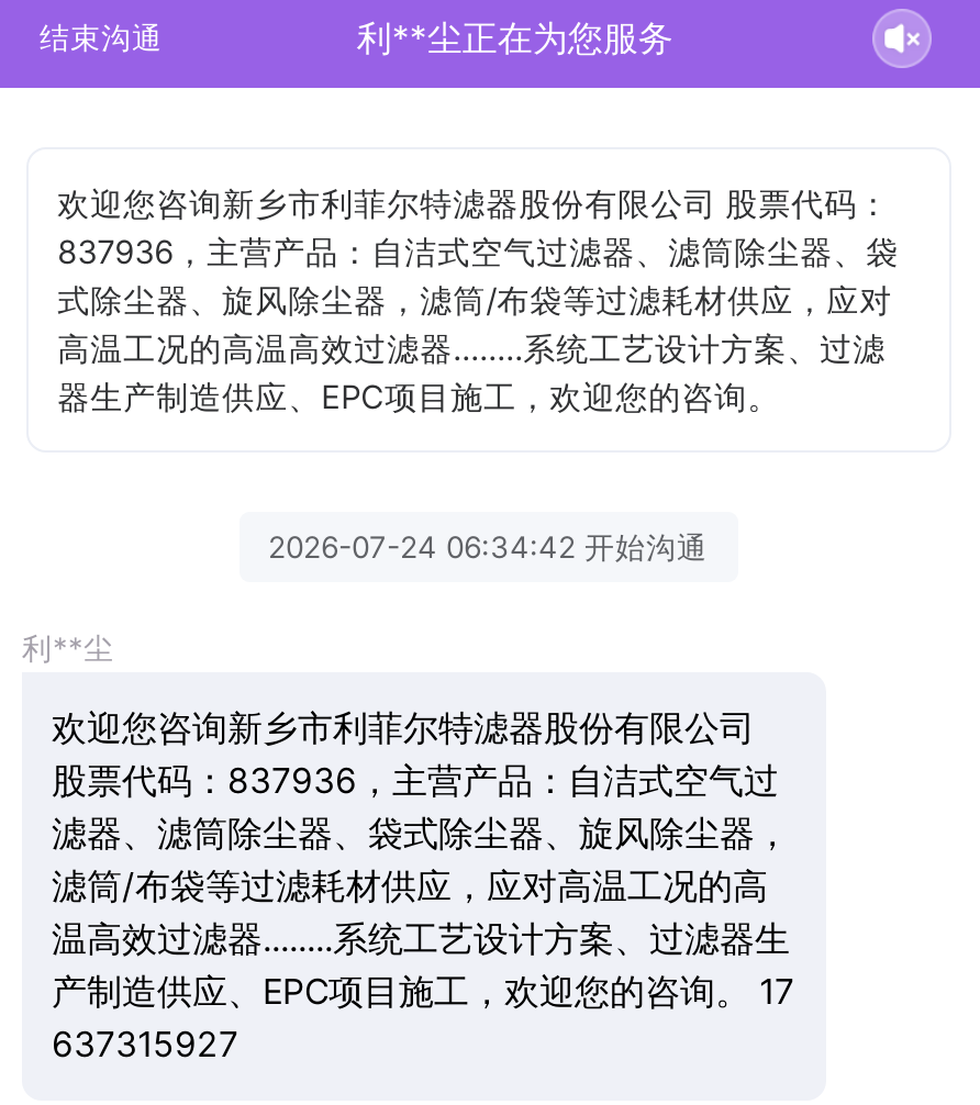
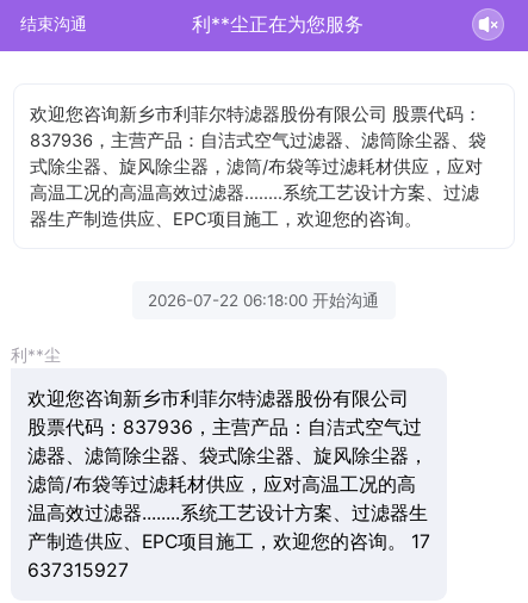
[268,529,708,564] 2026-07-24 06:34:42 开始沟通 -> [148,291,379,310] 2026-07-22 06:18:00 开始沟通

